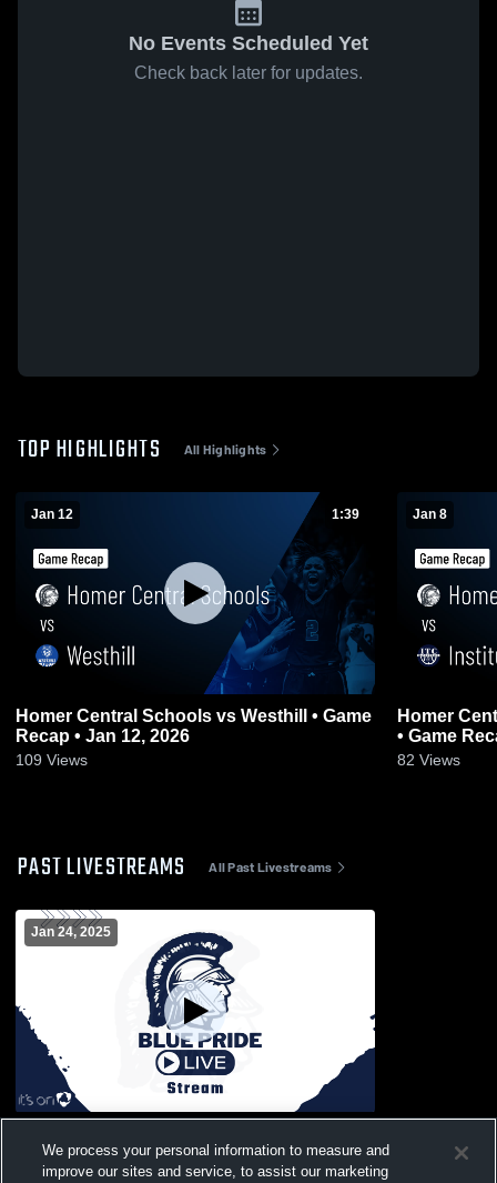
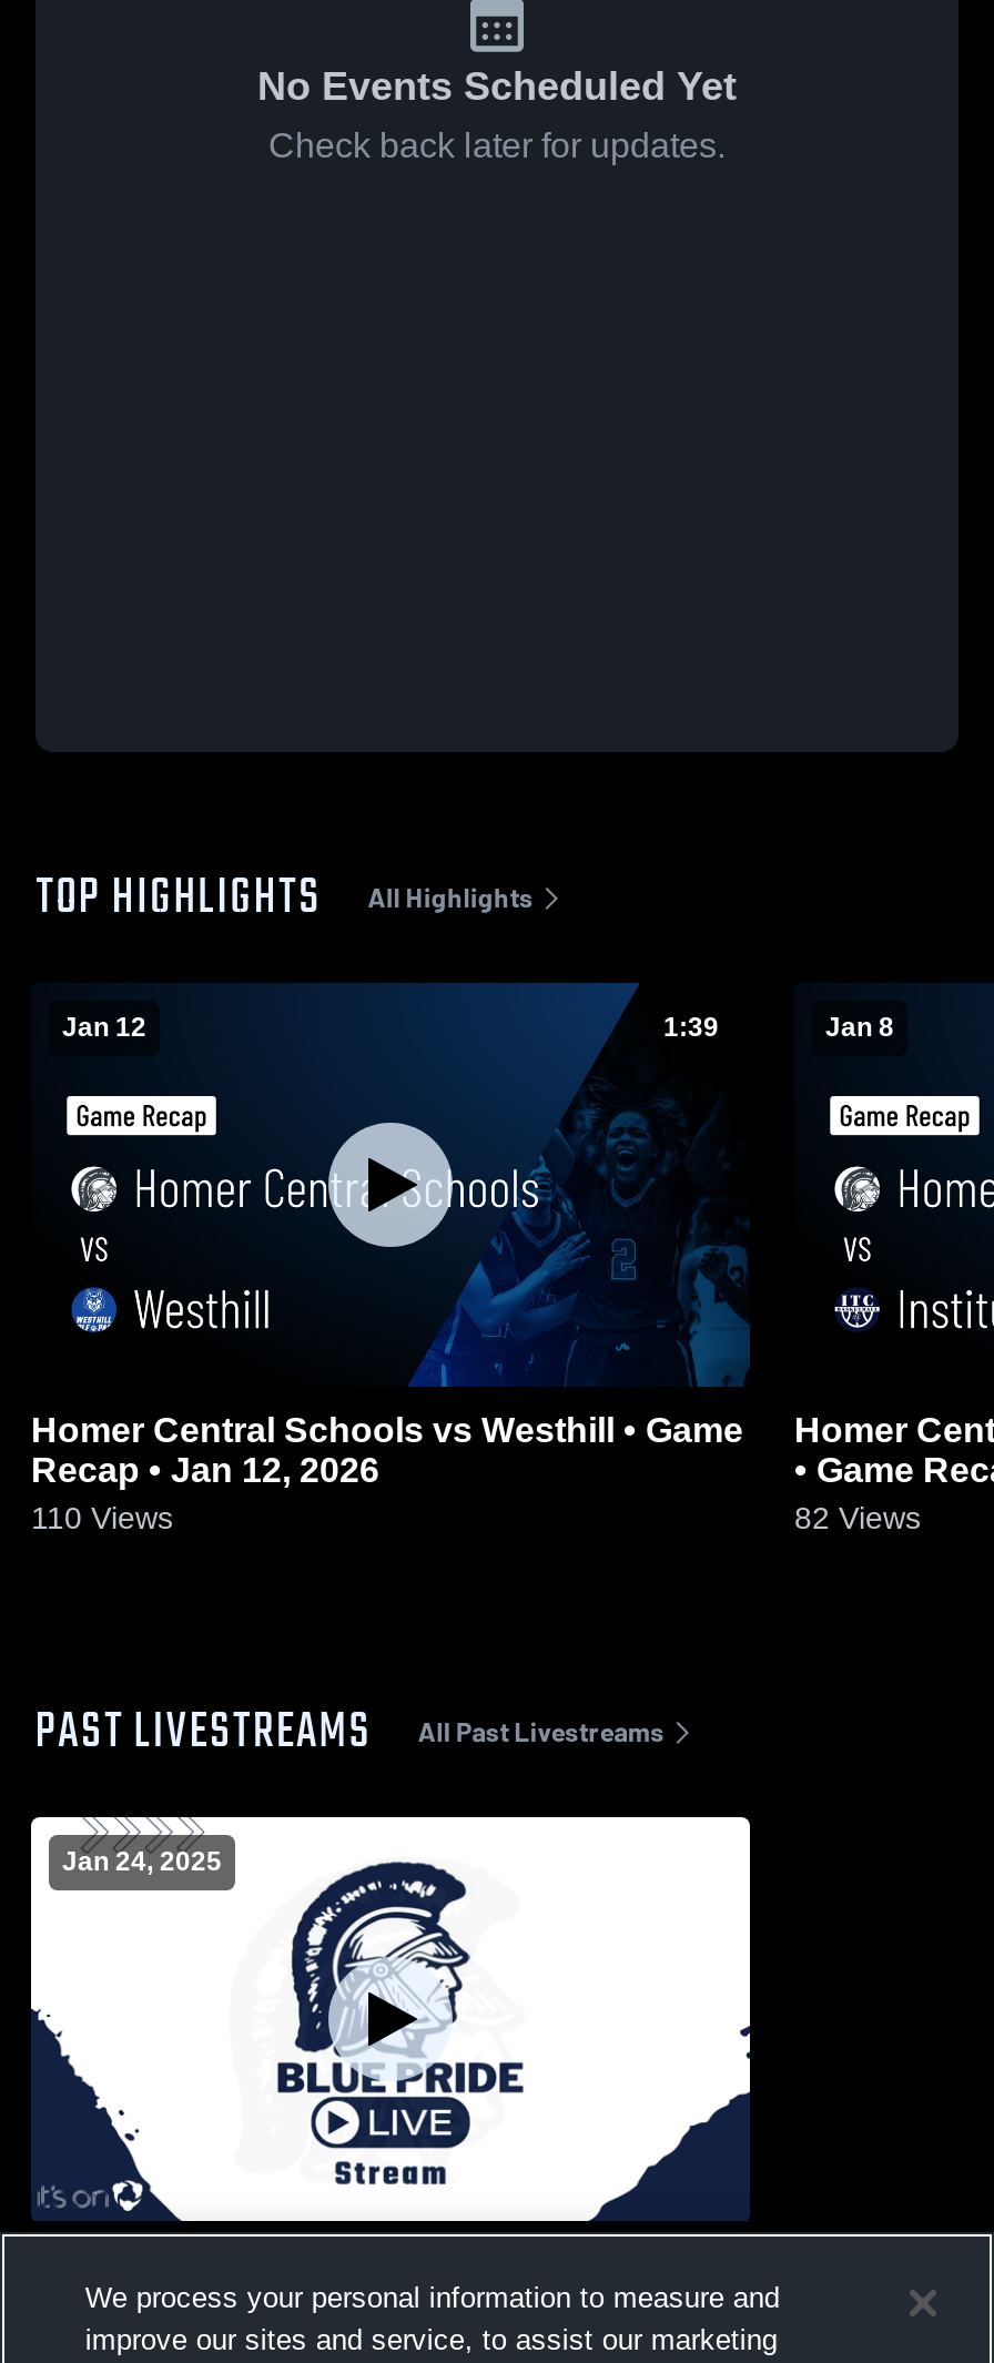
[16,750,88,768] 109 Views -> [31,1499,173,1534] 110 Views

